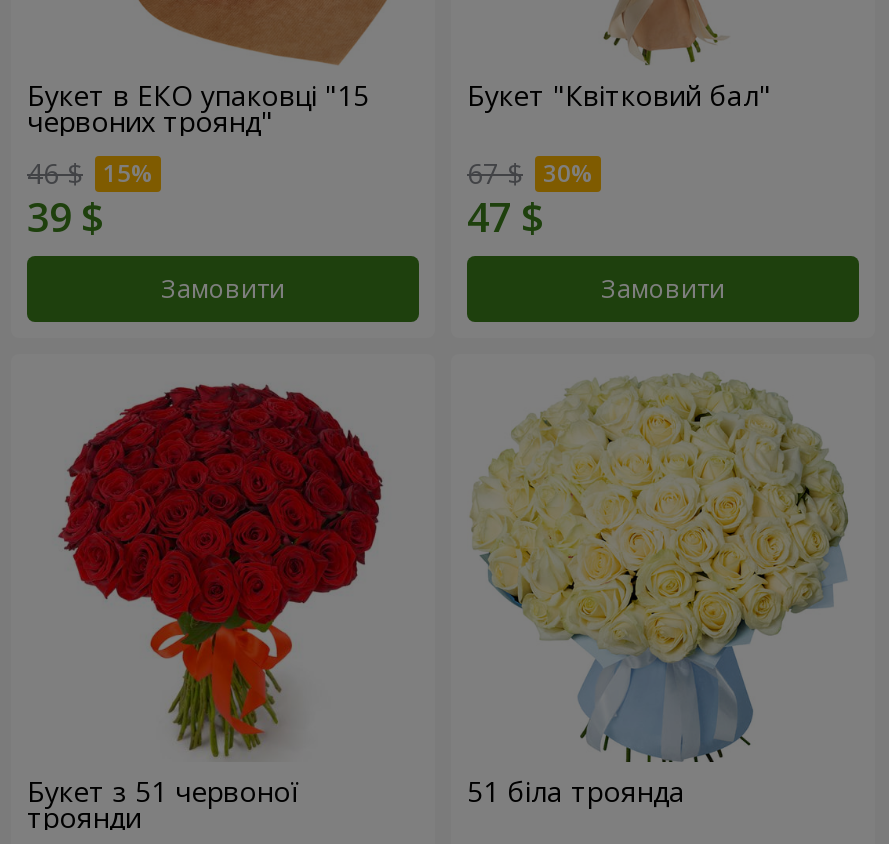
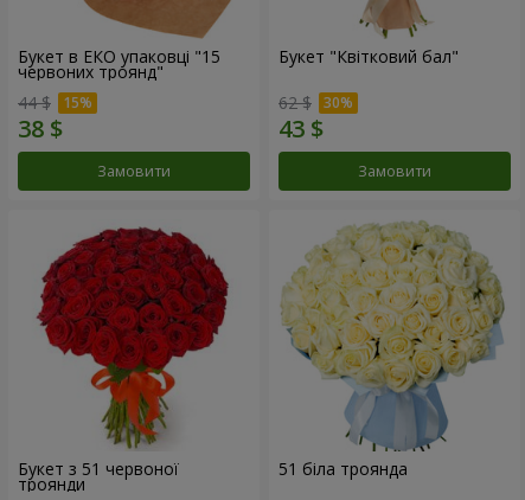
[27,153,83,191] 46 $ -> [18,91,51,113] 44 $
[467,153,523,191] 67 $ -> [278,91,312,113] 62 $

